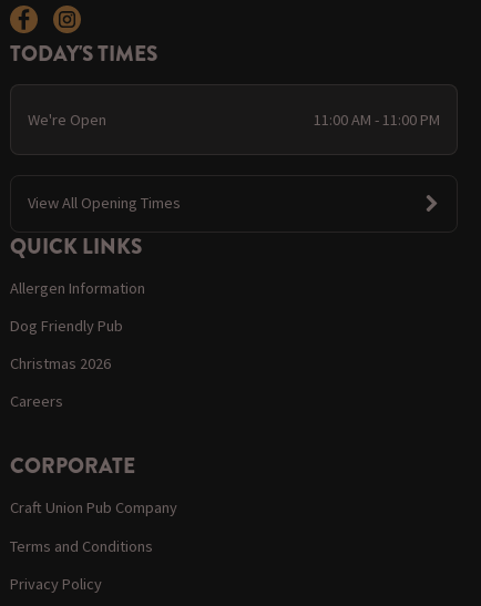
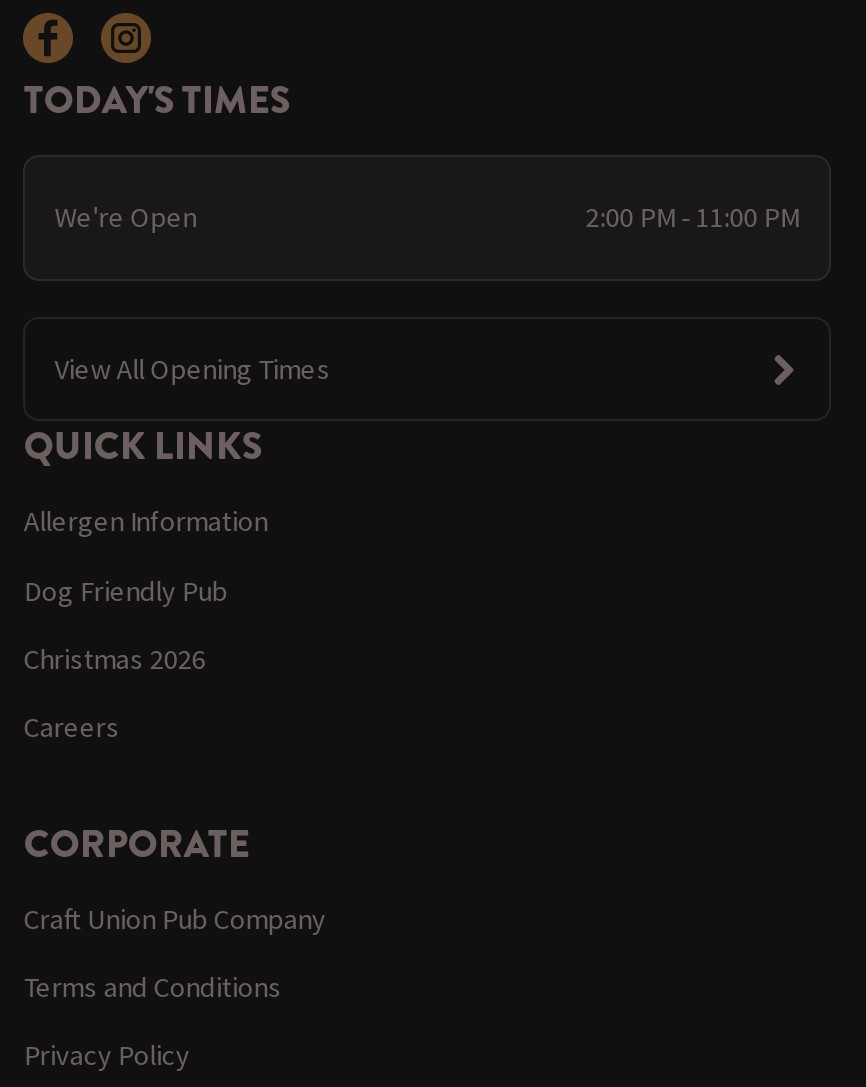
[314,109,440,129] 11:00 AM - 11:00 PM -> [585,199,799,235] 2:00 PM - 11:00 PM

